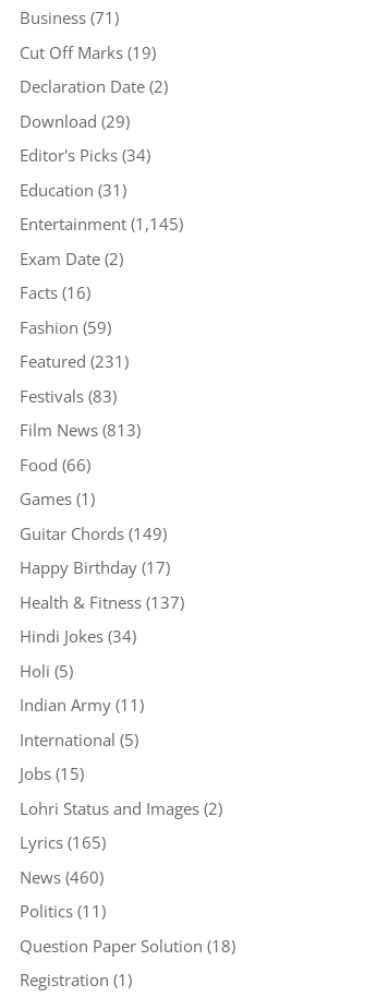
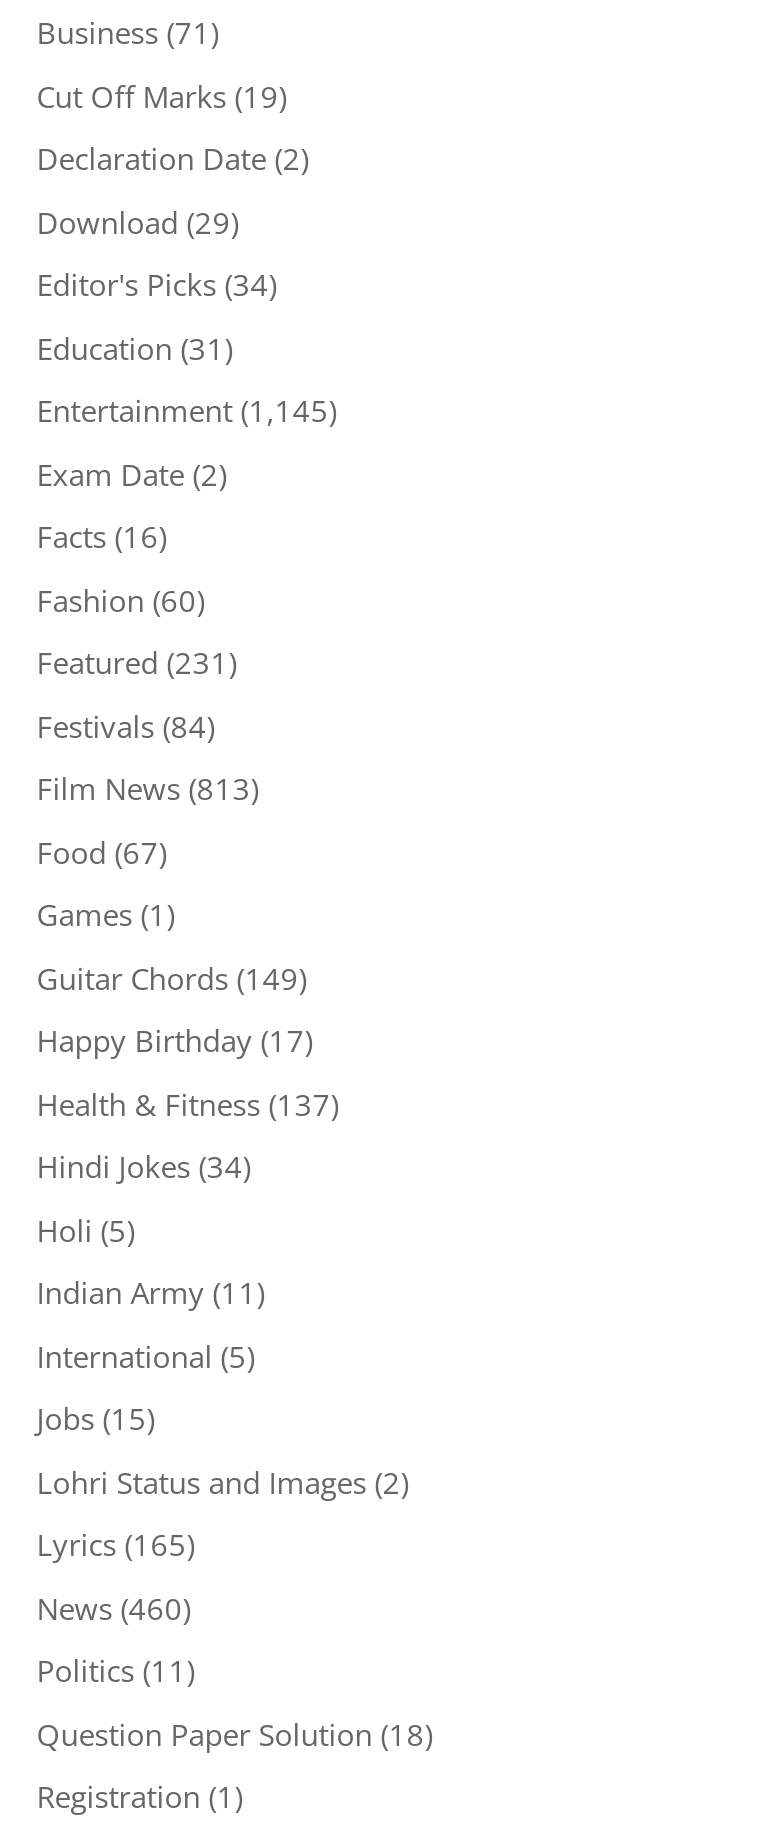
[19,316,111,338] Fashion (59) -> [37,579,205,619] Fashion (60)
[19,385,116,406] Festivals (83) -> [37,705,215,745] Festivals (84)
[19,453,90,475] Food (66) -> [37,831,167,871] Food (67)

